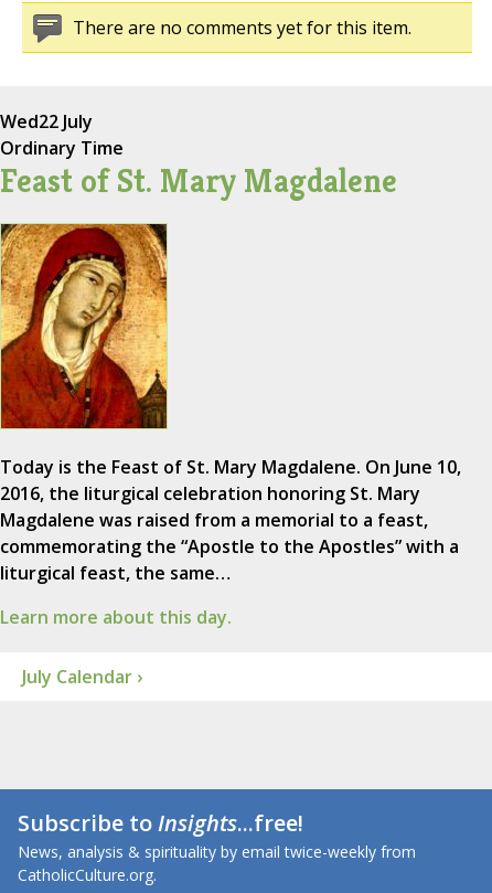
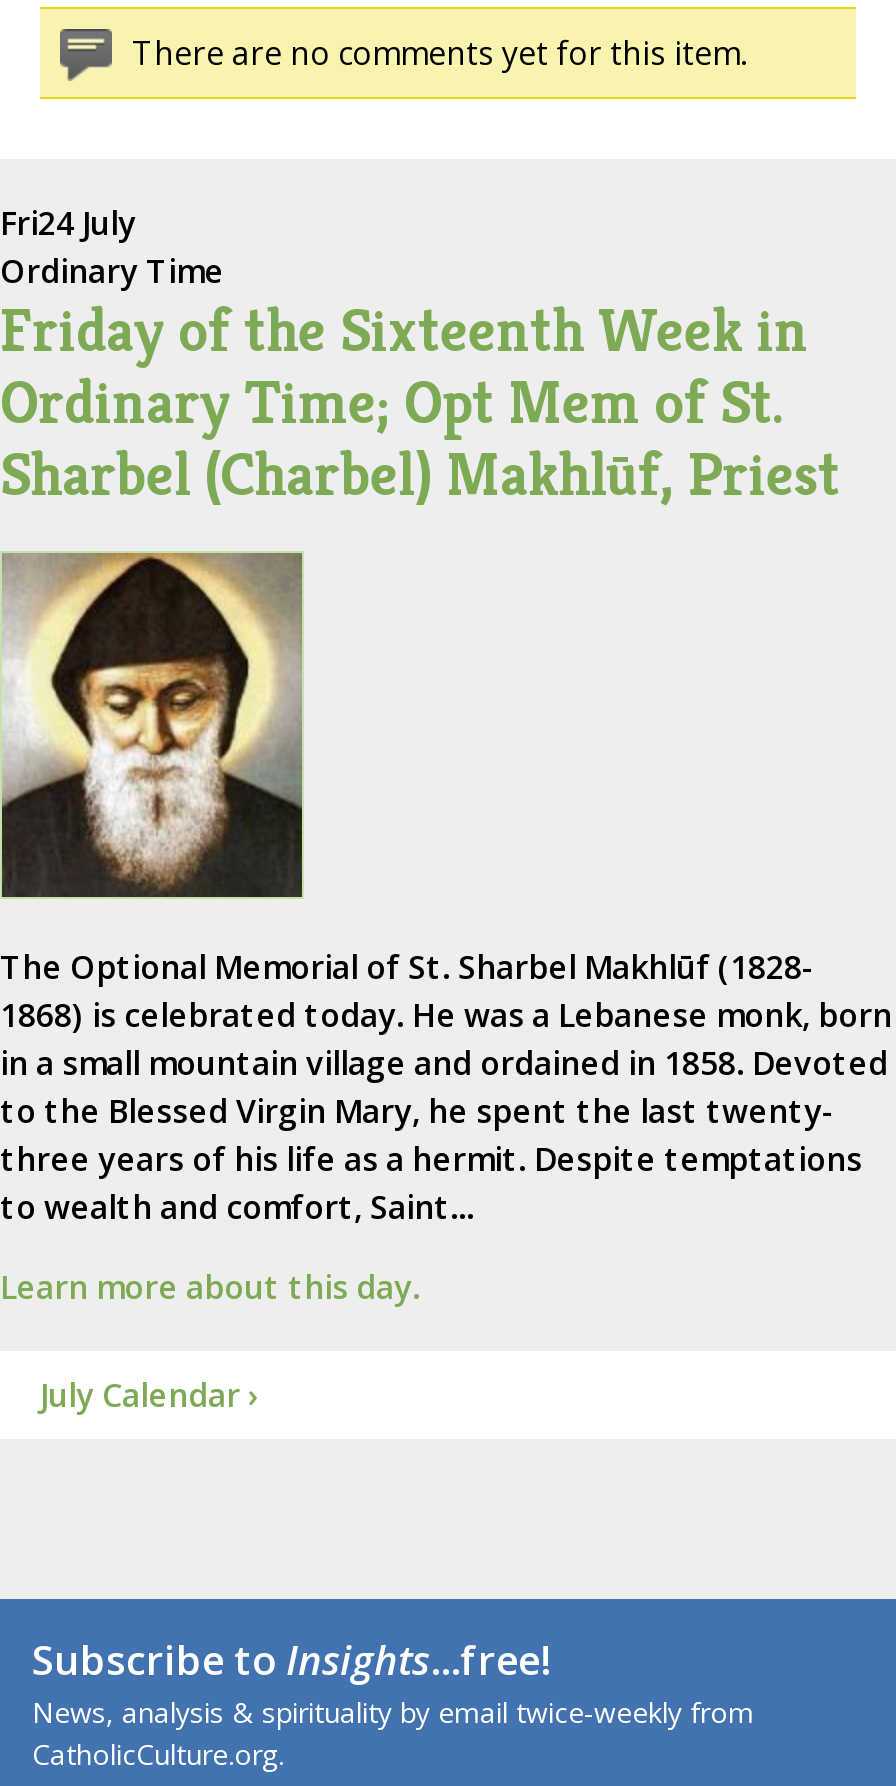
[0,109,93,134] Wed22 July -> [0,201,136,245] Fri24 July
[0,160,397,202] Feast of St. Mary Magdalene -> [0,293,840,513] Friday of the Sixteenth Week in | Ordinary Time; Opt Mem of St. | Sharbel (Charbel) Makhlūf, Priest
[3,290,168,421] [image] -> [6,551,304,813] [image]
[0,455,461,585] Today is the Feast of St. Mary Magdalene. On June 10, | 2016, the liturgical celebration honoring St. Mary | Magdalene was raised from a memorial to a feast, | commemorating the “Apostle to the Apostles” with a | liturgical feast, the same… -> [0,945,892,1229] The Optional Memorial of St. Sharbel Makhlūf (1828- | 1868) is celebrated today. He was a Lebanese monk, born | in a small mountain village and ordained in 1858. Devoted | to the Blessed Virgin Mary, he spent the last twenty- | three years of his life as a hermit. Despite temptations | to wealth and comfort, Saint…

